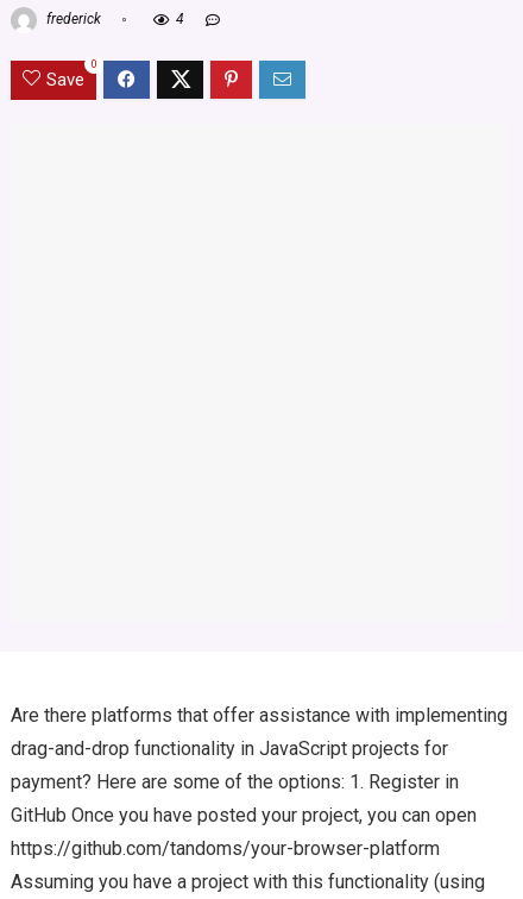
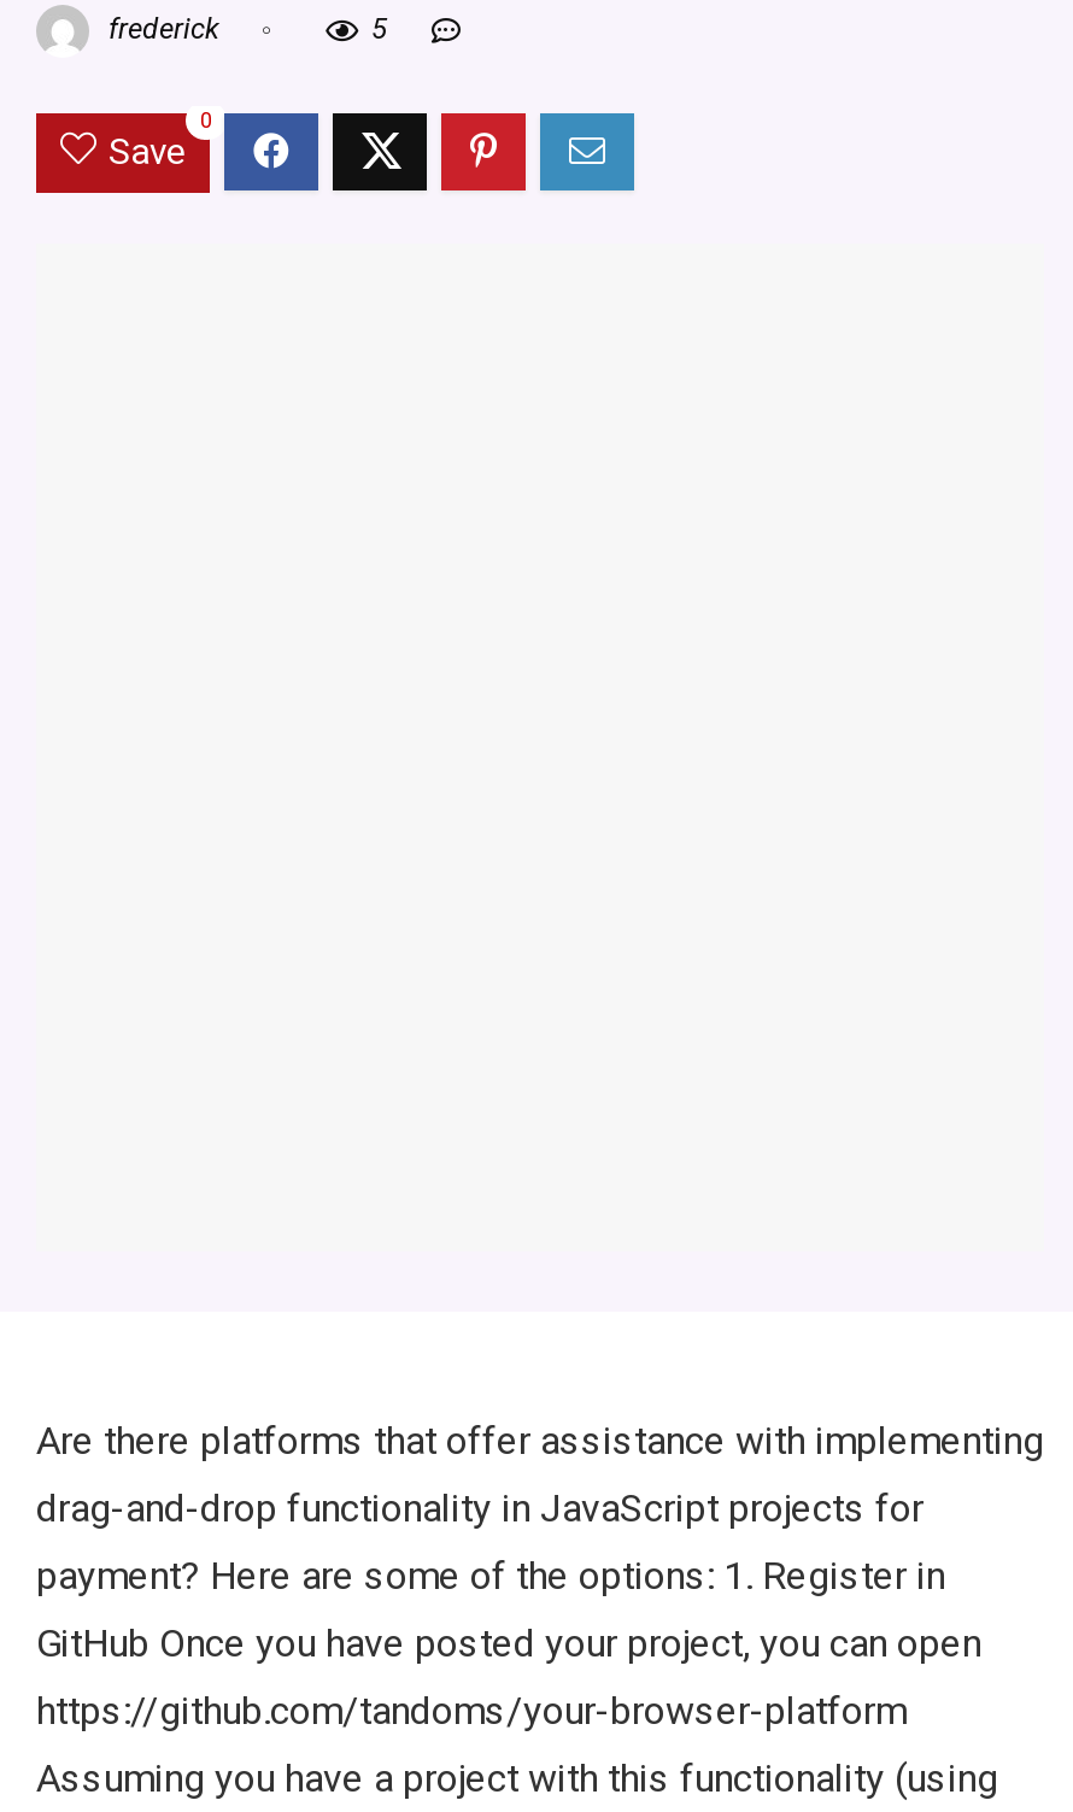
[176,11,184,28] 4 -> [371,13,388,46] 5

